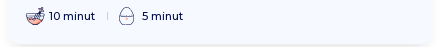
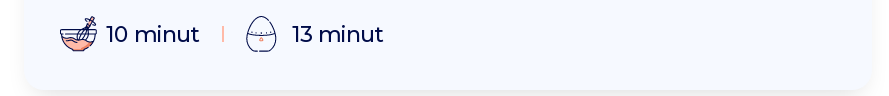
[142,9,183,23] 5 minut -> [292,20,382,48] 13 minut

